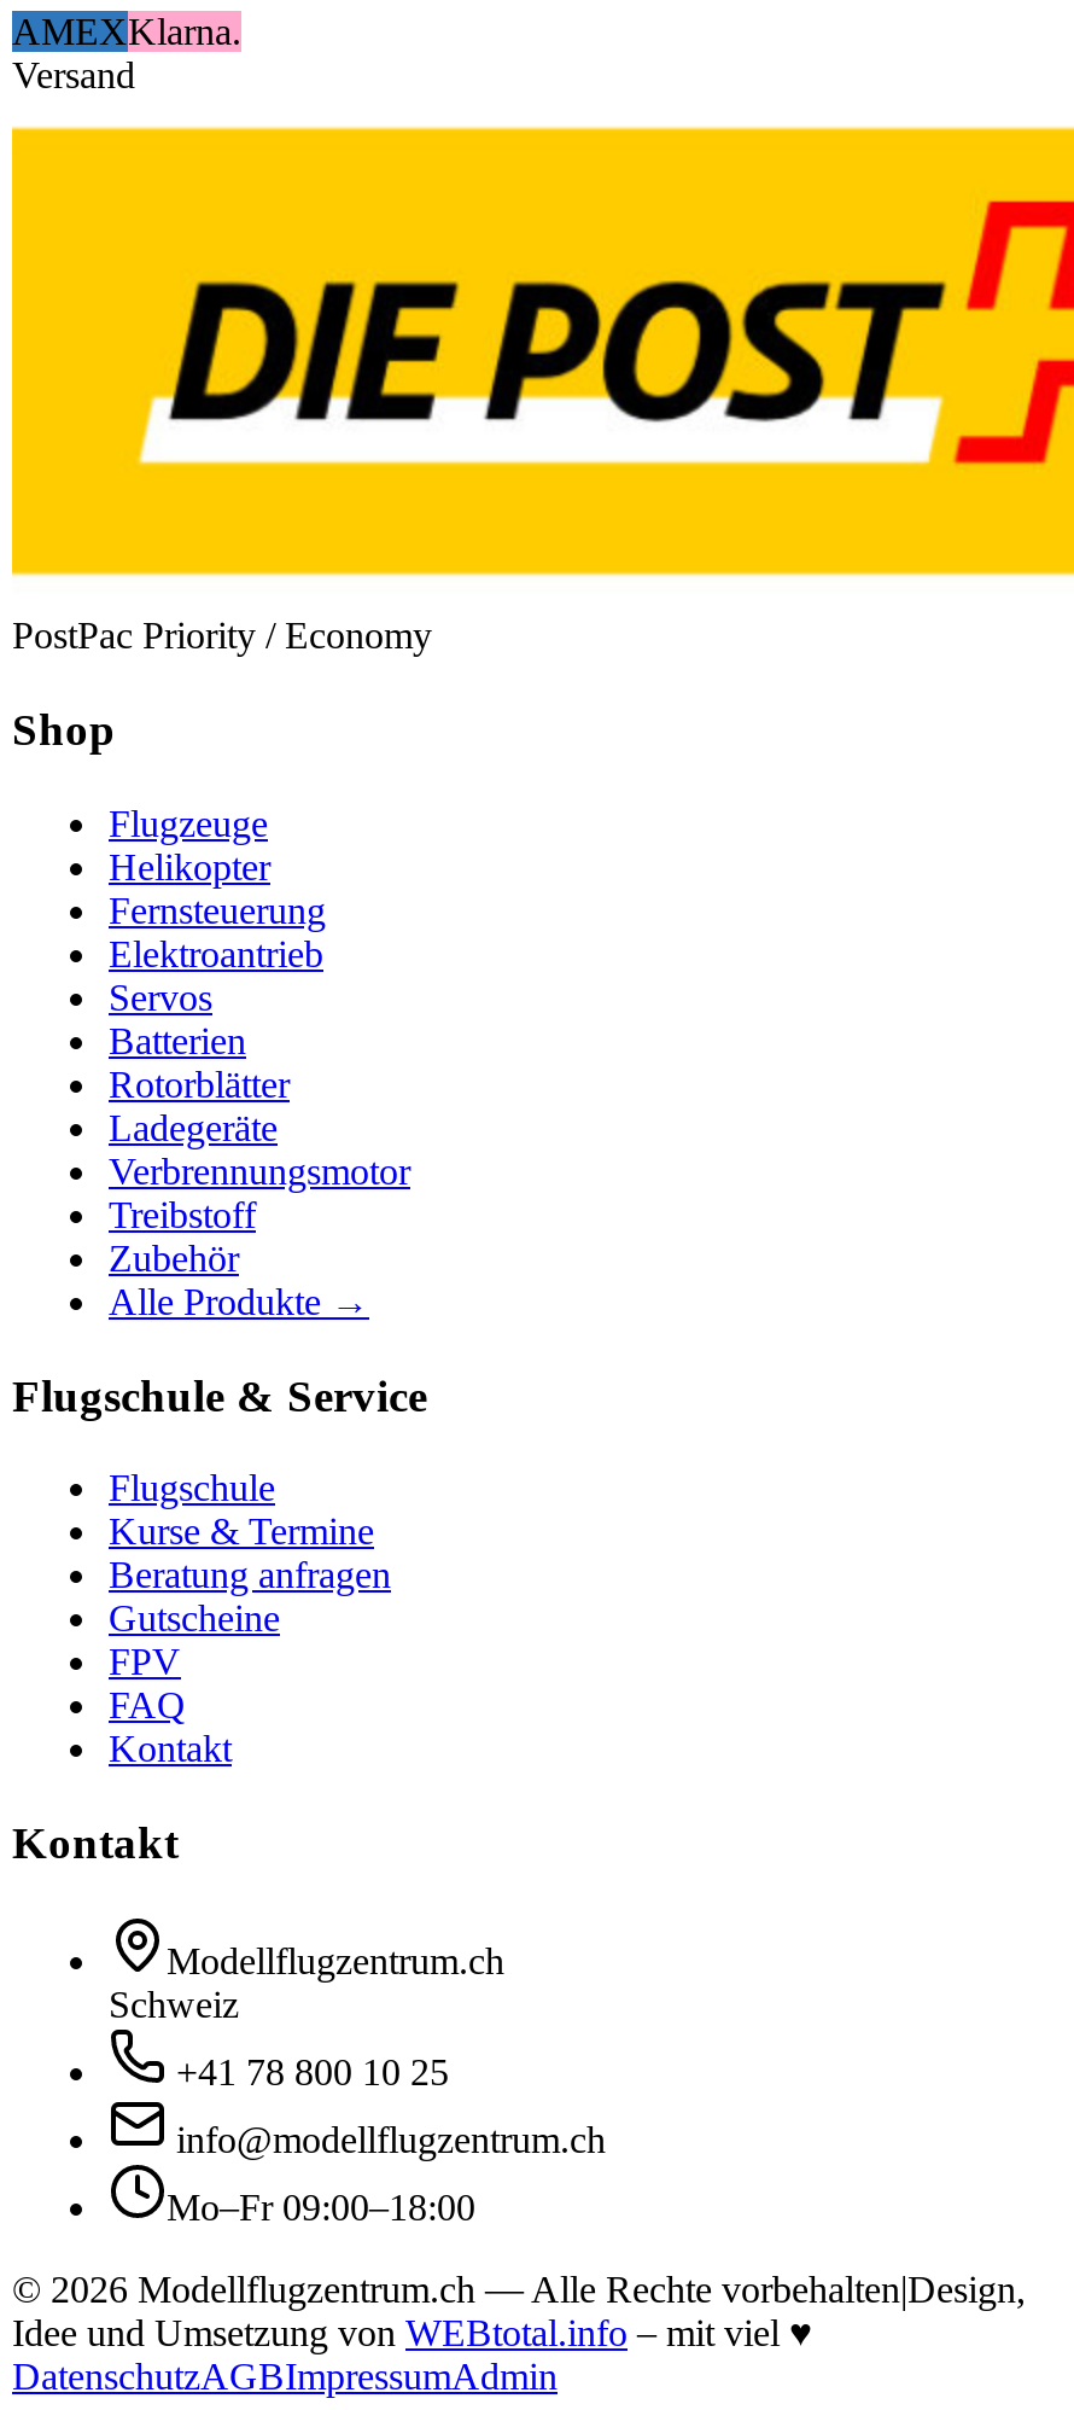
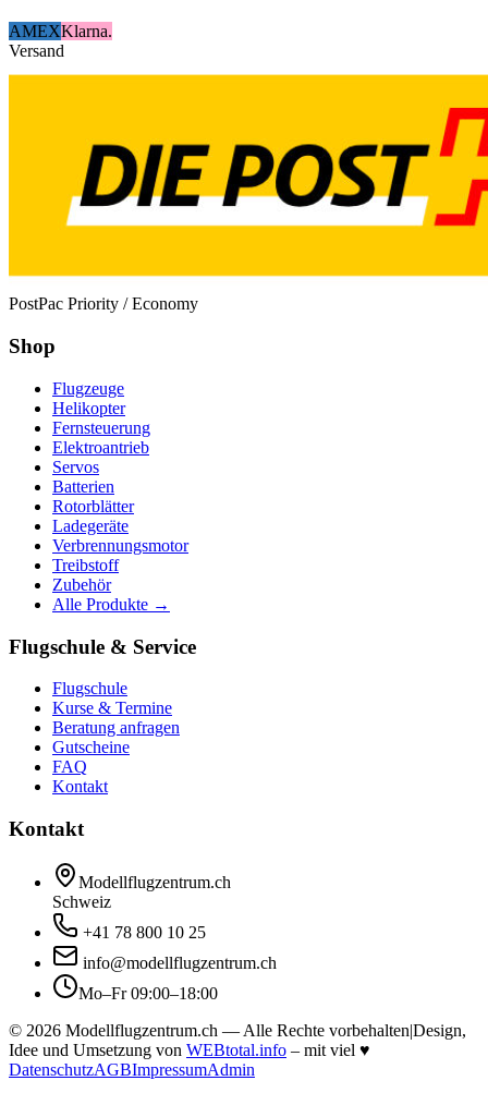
[109,1642,181,1683] FPV -> none

